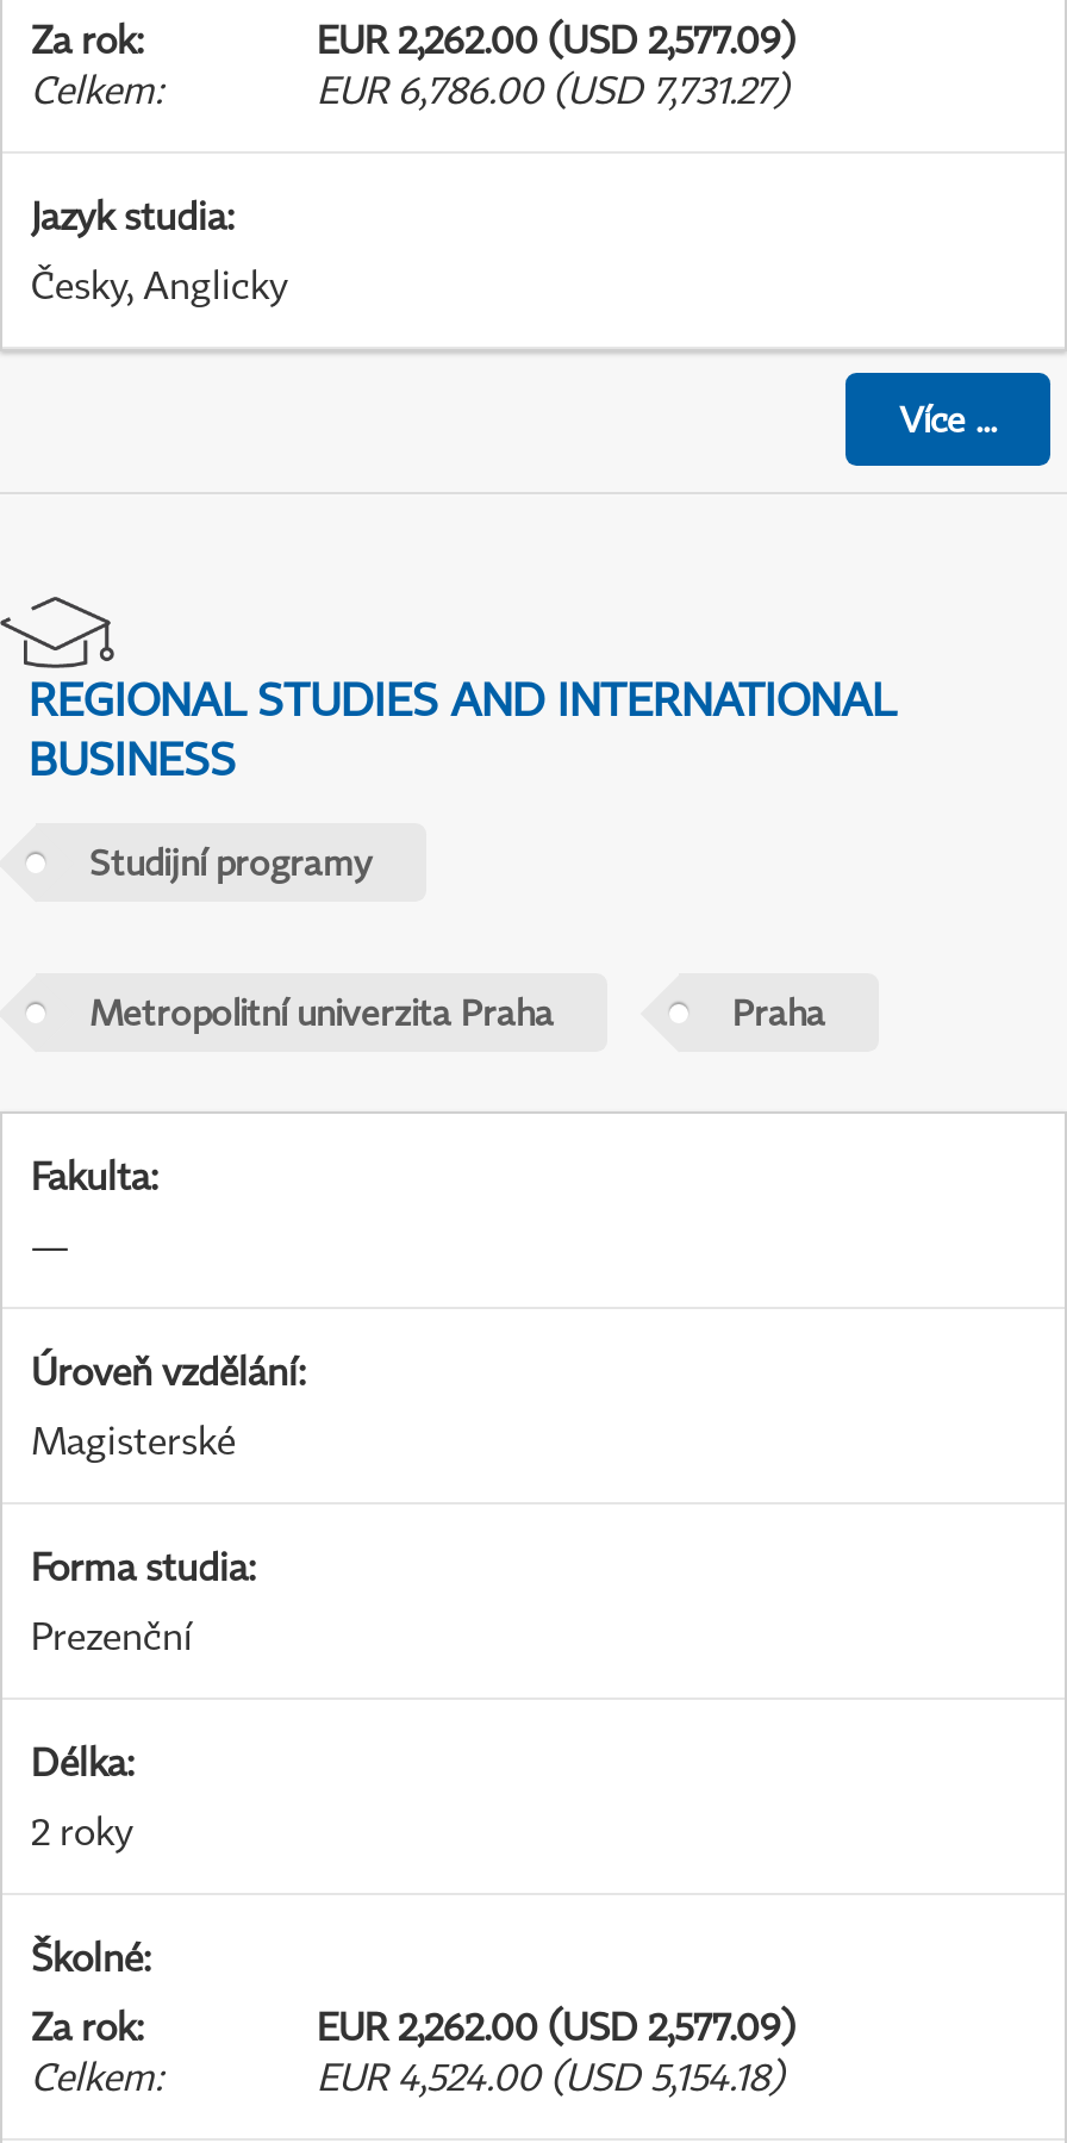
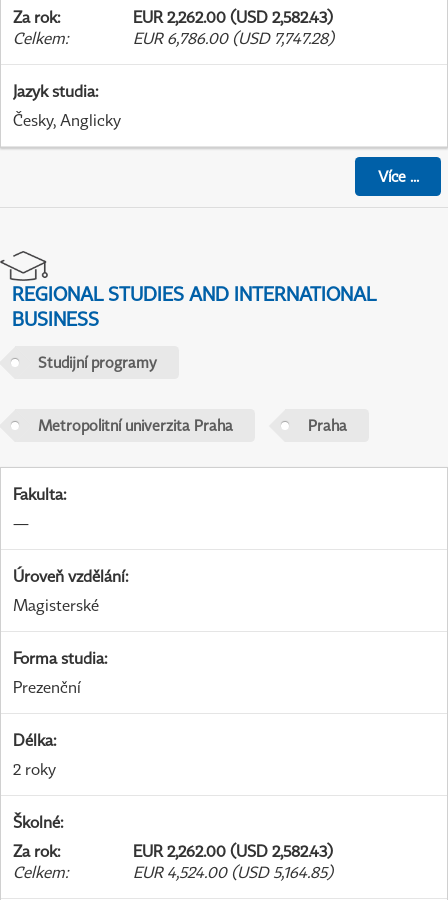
[317,16,795,63] EUR 2,262.00 (USD 2,577.09) -> [133,7,333,27] EUR 2,262.00 (USD 2,582.43)
[317,66,788,113] EUR 6,786.00 (USD 7,731.27) -> [133,28,334,48] EUR 6,786.00 (USD 7,747.28)
[317,2003,795,2050] EUR 2,262.00 (USD 2,577.09) -> [133,841,333,861] EUR 2,262.00 (USD 2,582.43)
[317,2053,784,2100] EUR 4,524.00 (USD 5,154.18) -> [133,862,333,882] EUR 4,524.00 (USD 5,164.85)

